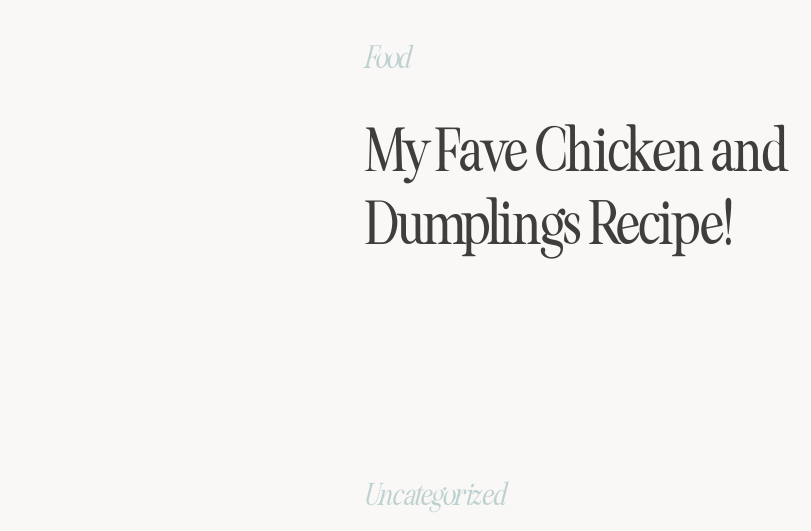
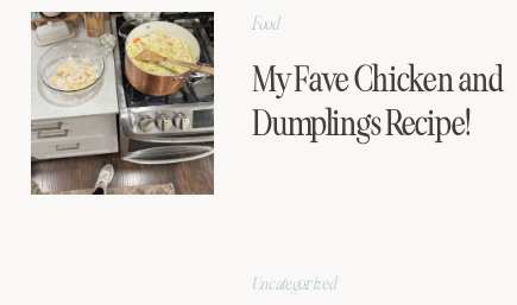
none -> [30,11,215,196] [image]

